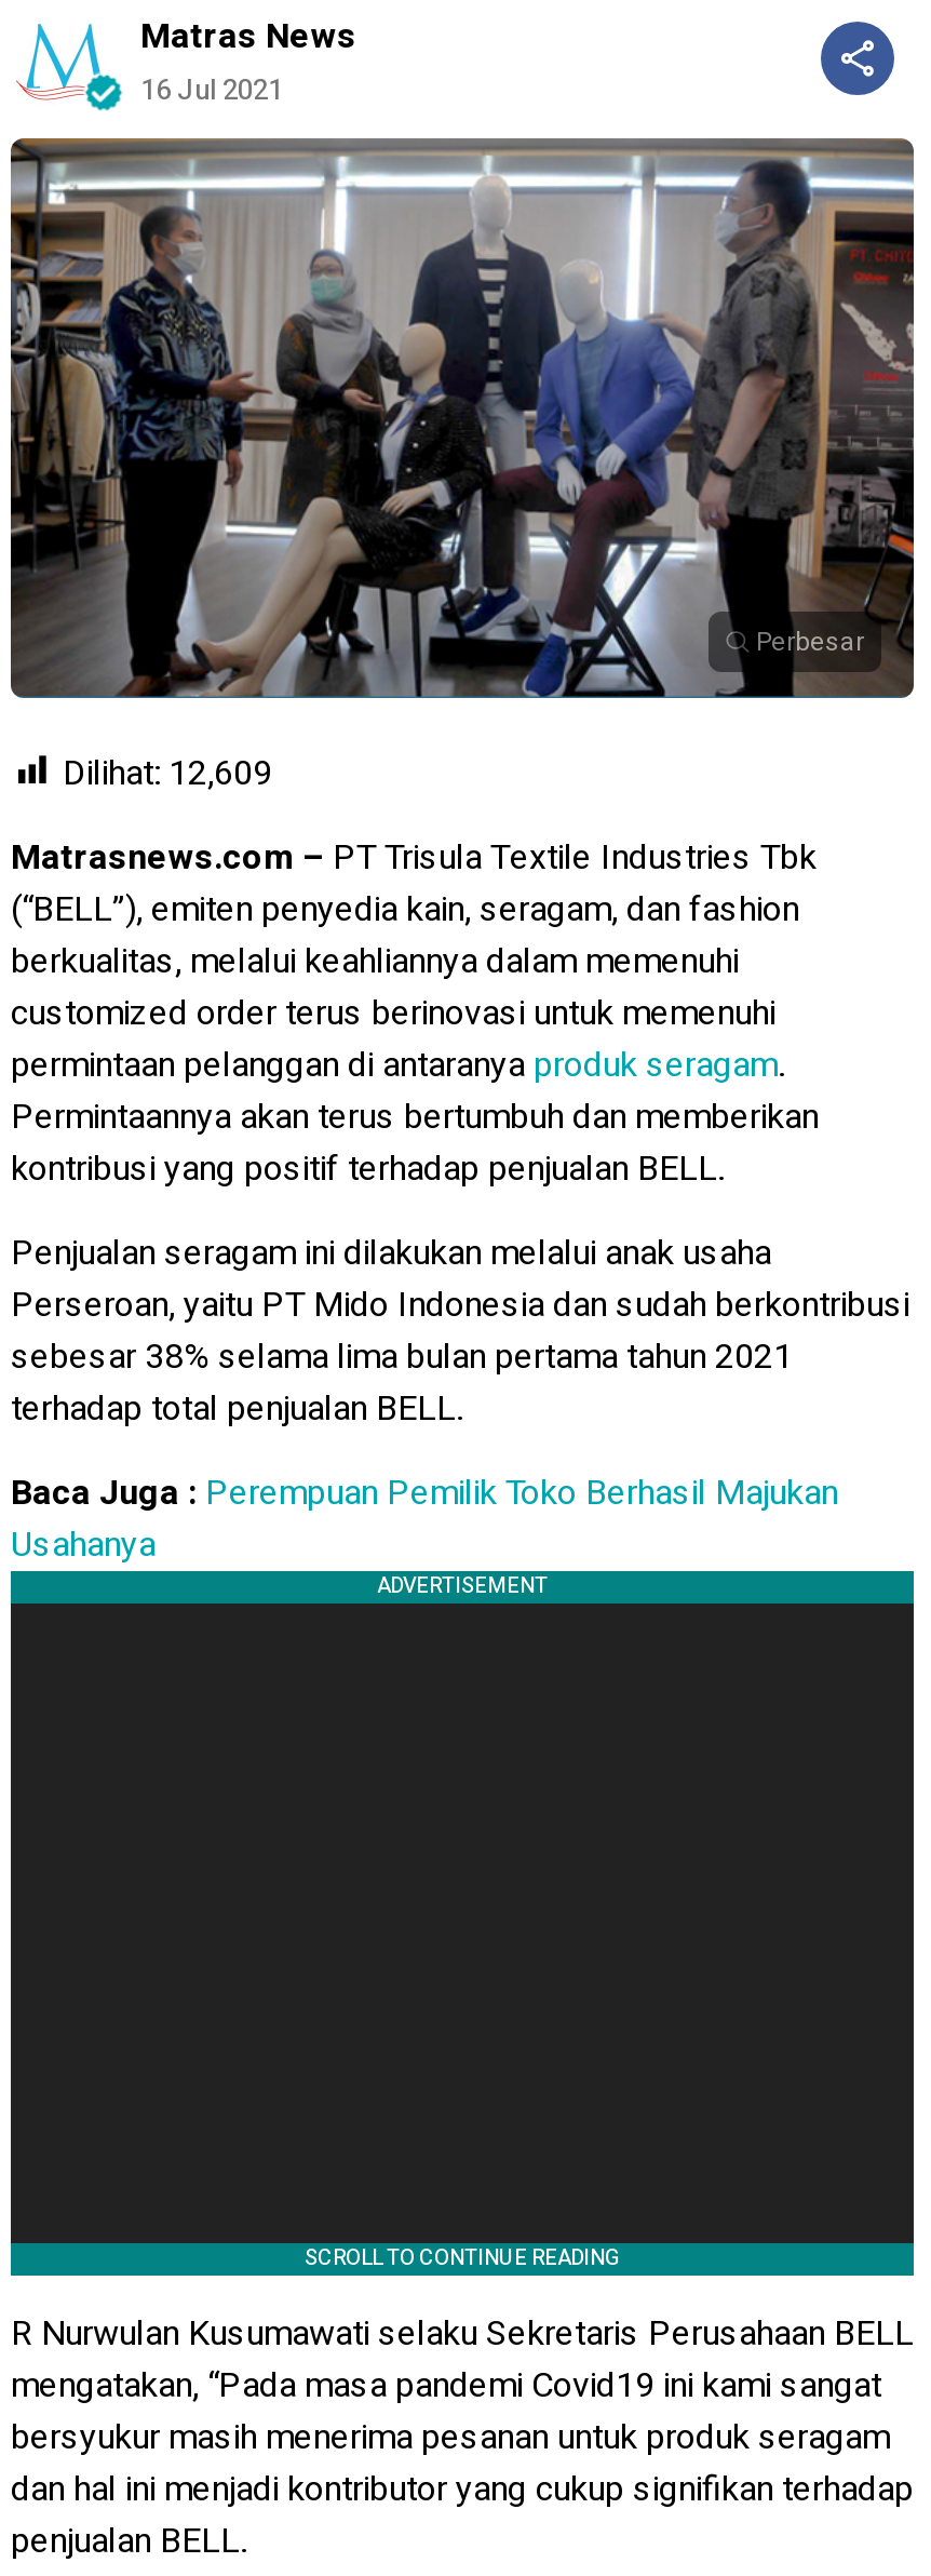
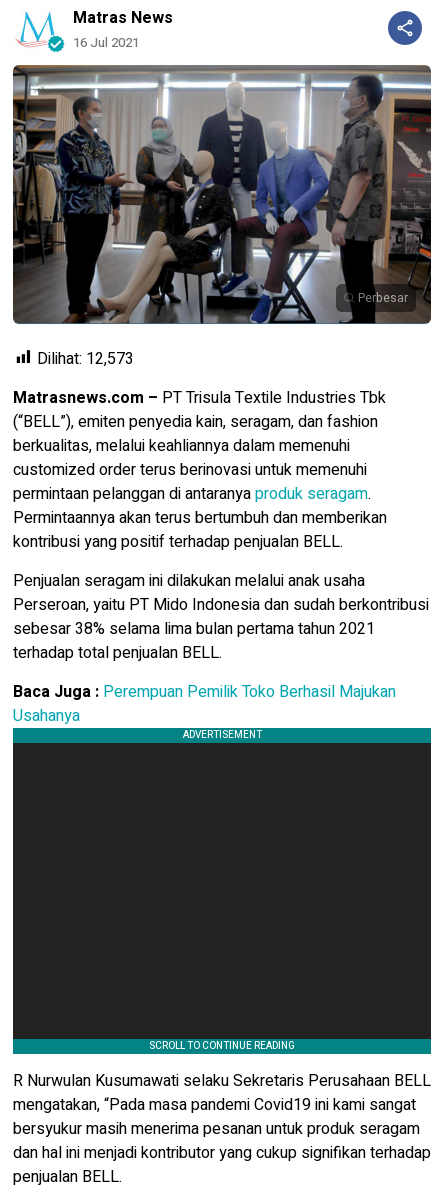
[63,747,272,799] Dilihat: 12,609 -> [37,346,134,370] Dilihat: 12,573

